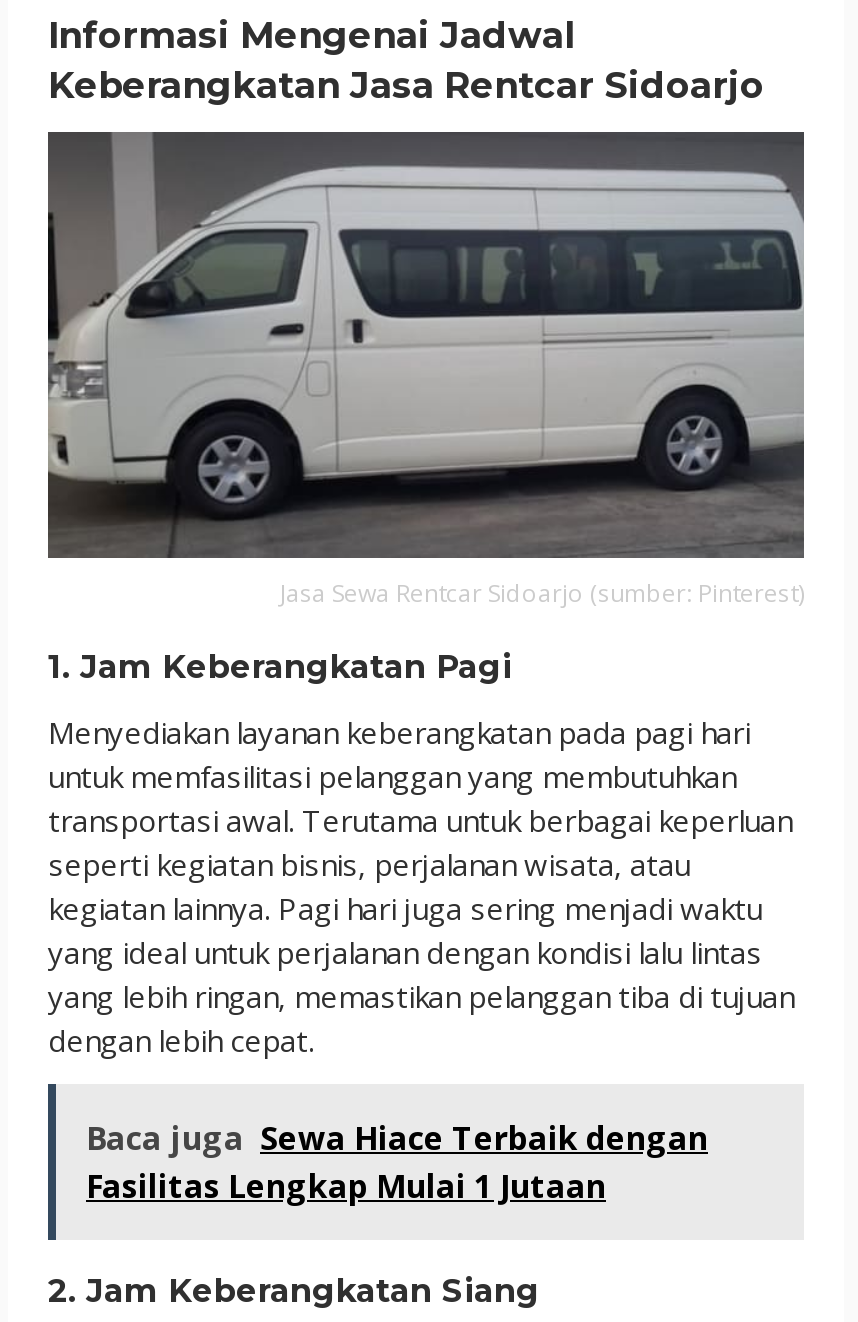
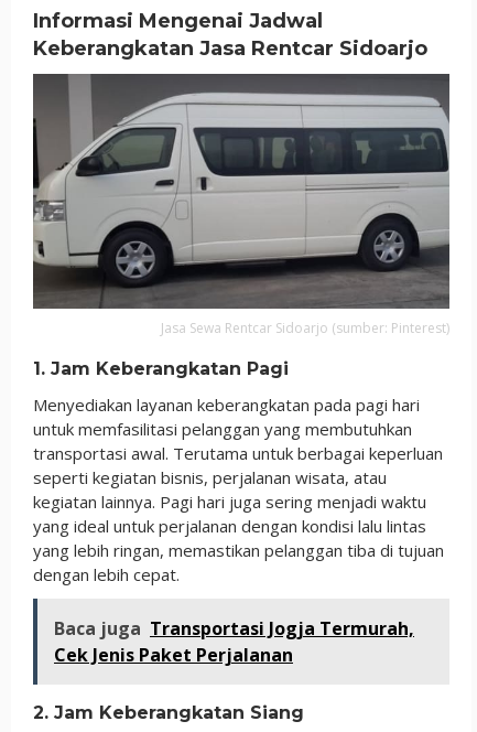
[86,1116,708,1208] Baca juga Sewa Hiace Terbaik dengan | Fasilitas Lengkap Mulai 1 Jutaan -> [54,616,414,667] Baca juga Transportasi Jogja Termurah, | Cek Jenis Paket Perjalanan

